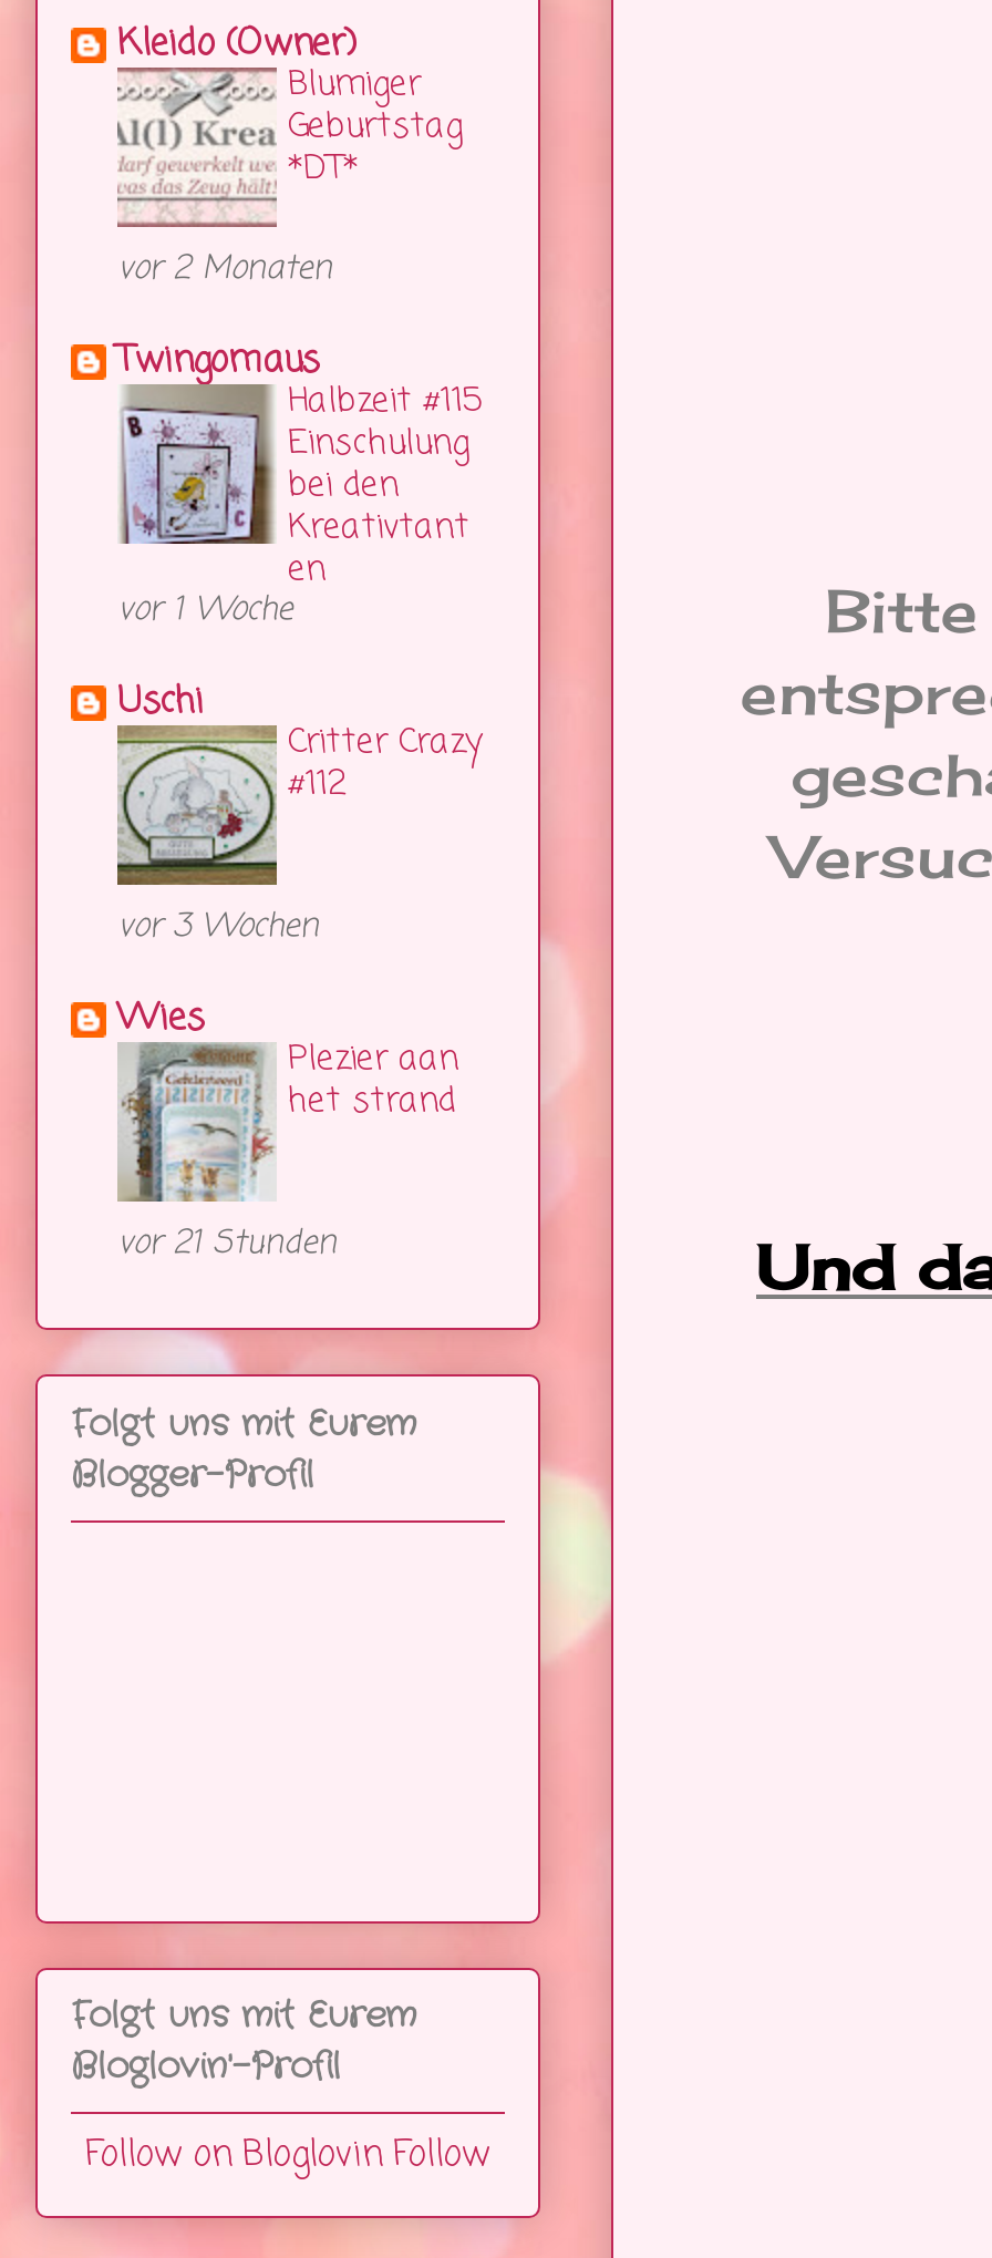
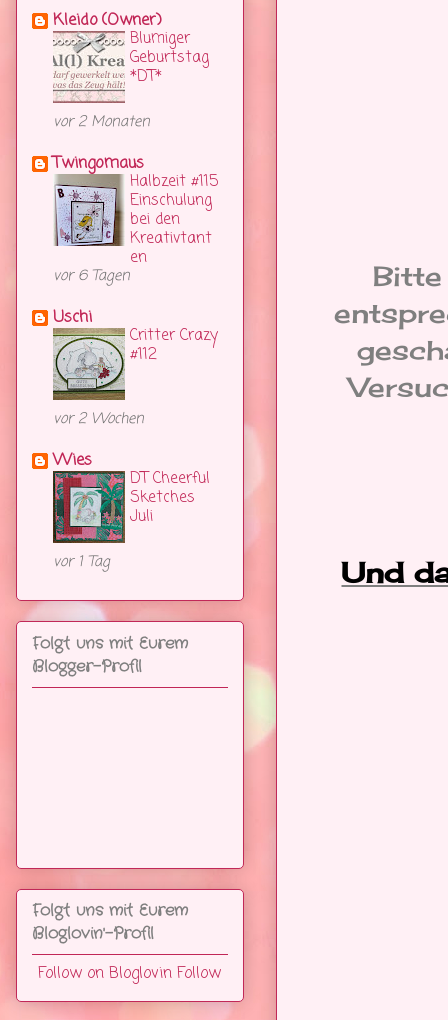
[117,586,292,635] vor 1 Woche -> [53,265,130,287] vor 6 Tagen
[117,903,319,952] vor 3 Wochen -> [53,408,144,430] vor 2 Wochen
[117,1034,458,1204] [image] | Plezier aan | het strand -> [52,467,210,544] [image] | DT Cheerful | Sketches | Juli
[117,1220,337,1268] vor 21 Stunden -> [53,551,110,573] vor 1 Tag

